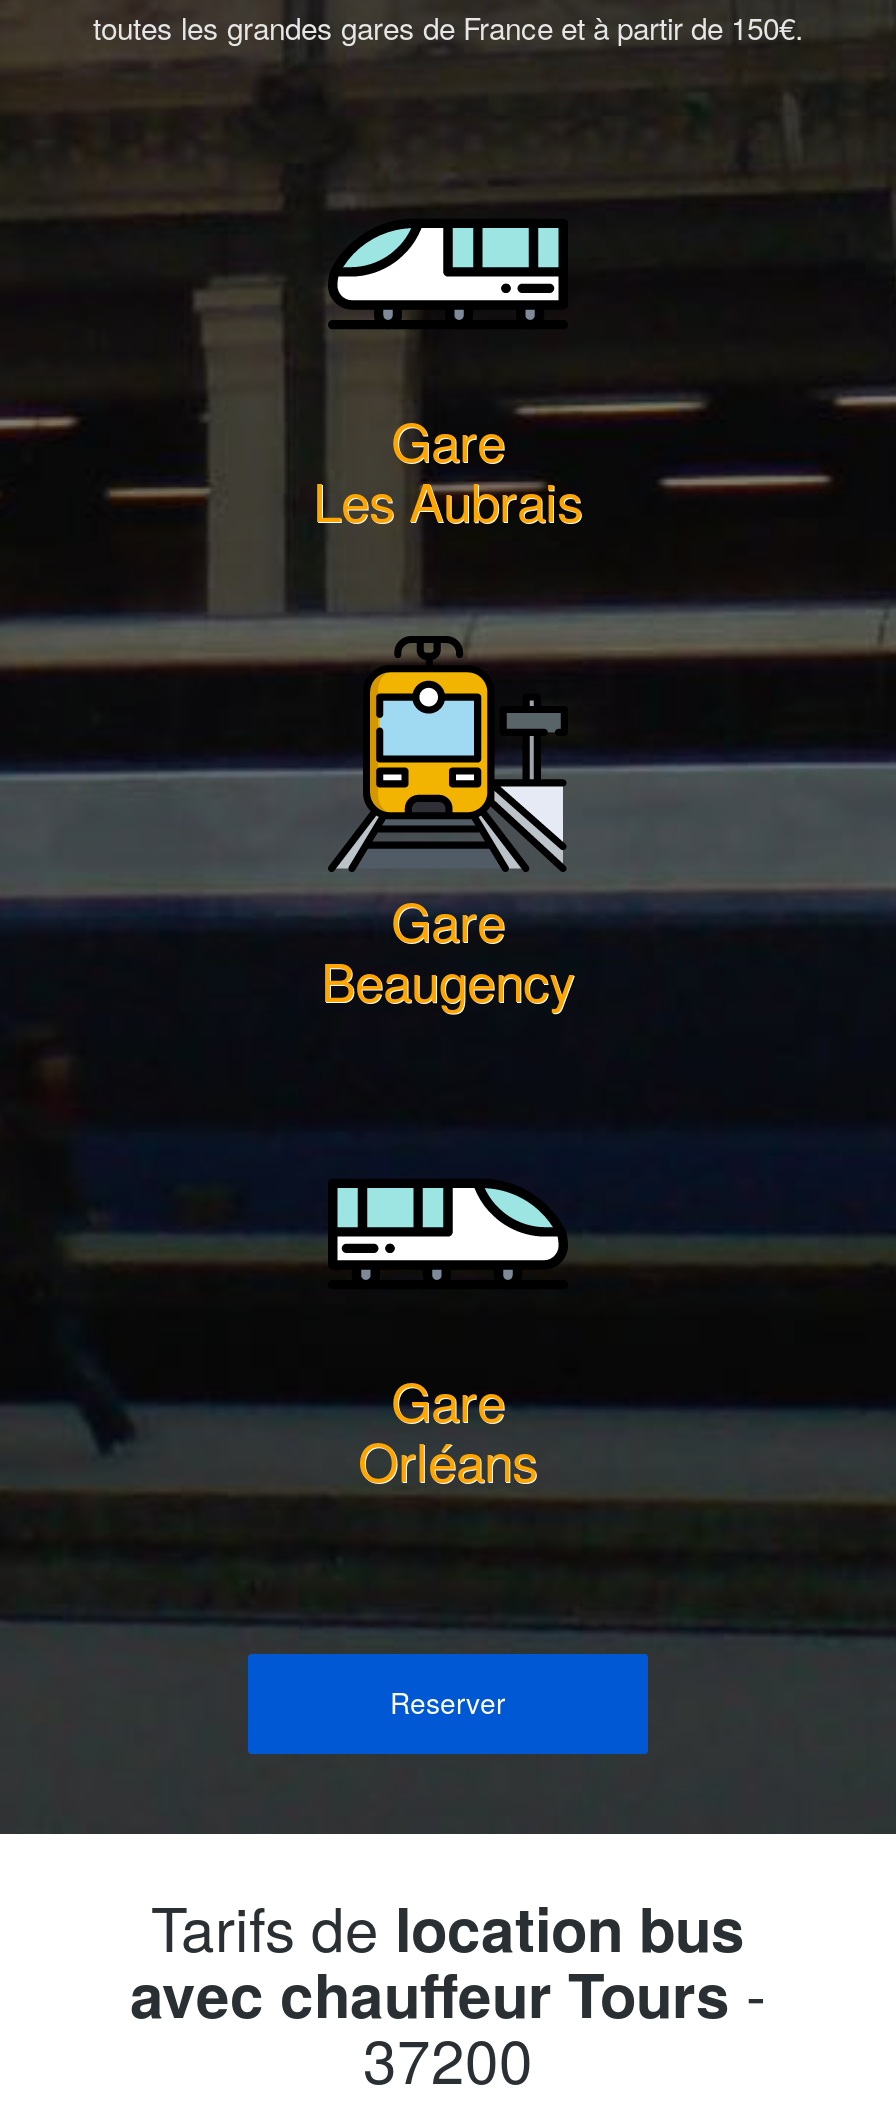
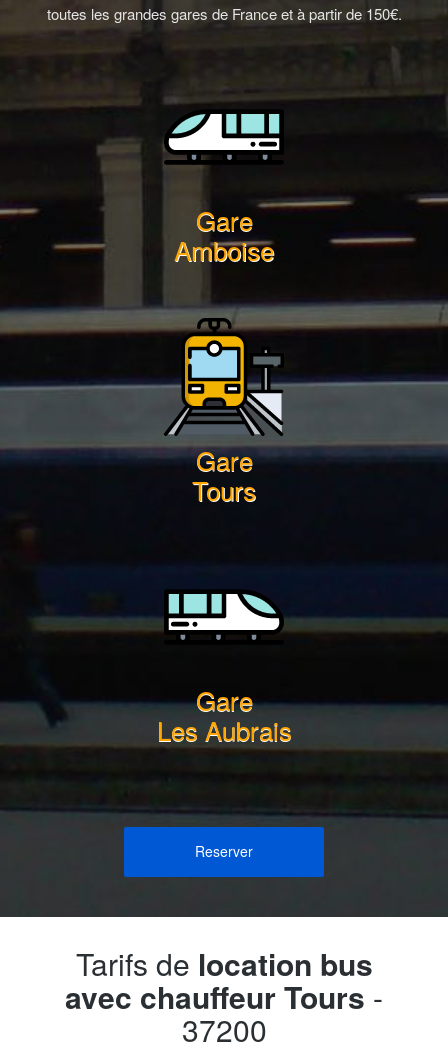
moved [313,462,583,536] -> [156,711,291,748]: Les Aubrais
none -> [174,231,274,268] Amboise
[321,942,575,1016] Beaugency -> [192,471,256,508] Tours
[358,1422,538,1496] Orléans -> none

